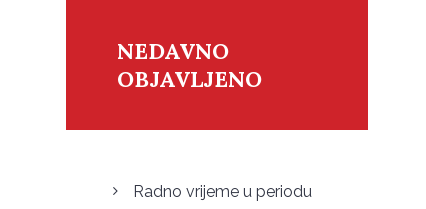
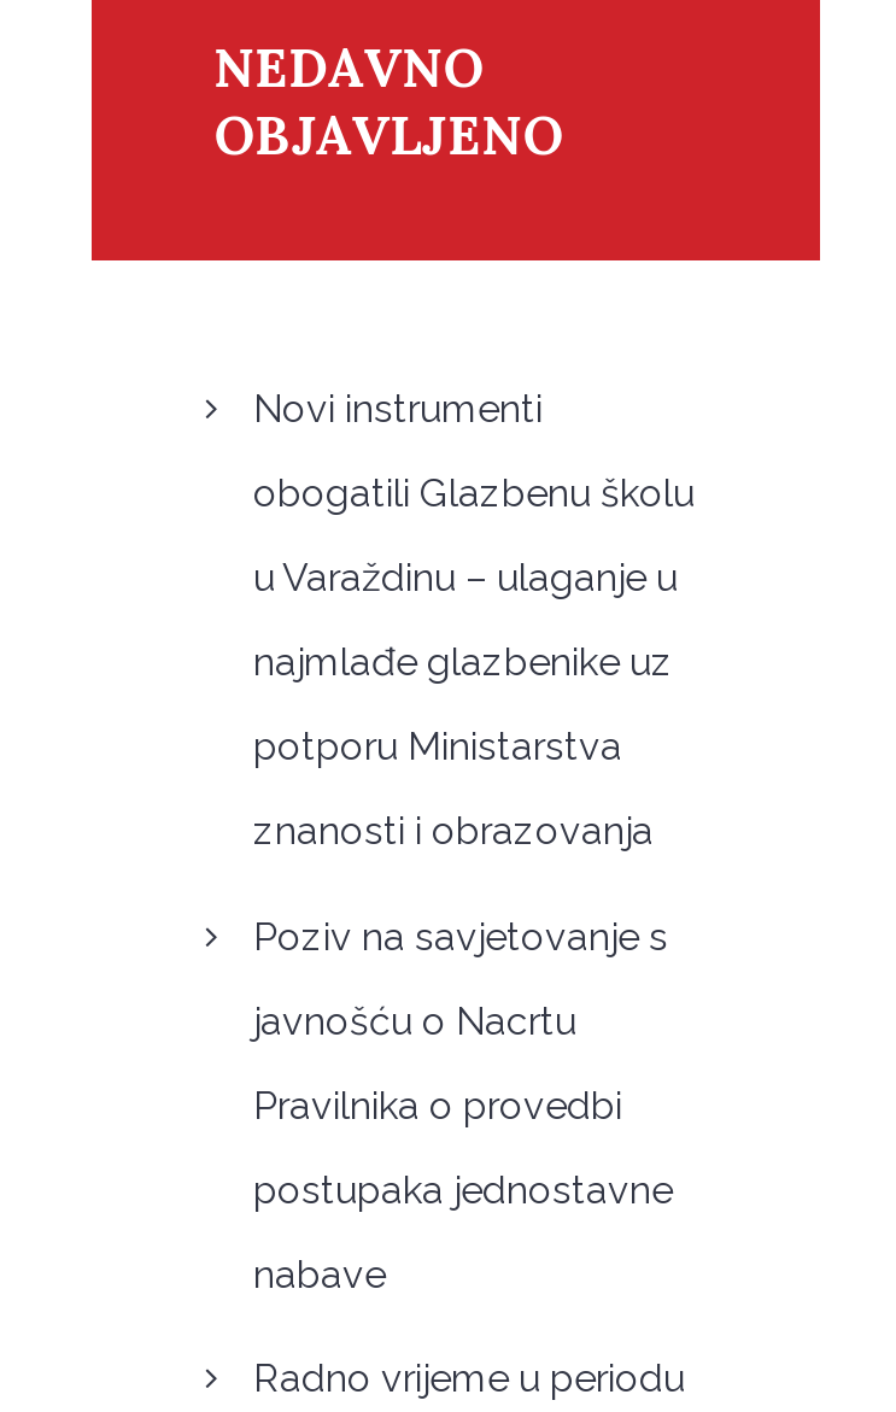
none -> [253,385,695,1296] Novi instrumenti | obogatili Glazbenu školu | u Varaždinu – ulaganje u | najmlađe glazbenike uz | potporu Ministarstva | znanosti i obrazovanja | Poziv na savjetovanje s | javnošću o Nacrtu | Pravilnika o provedbi | postupaka jednostavne | nabave

